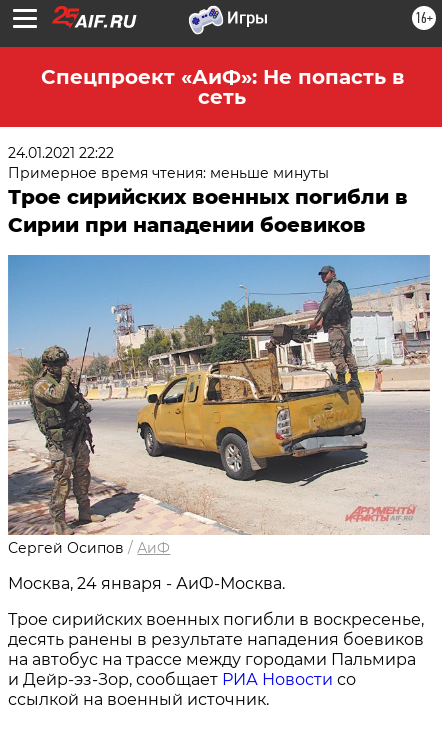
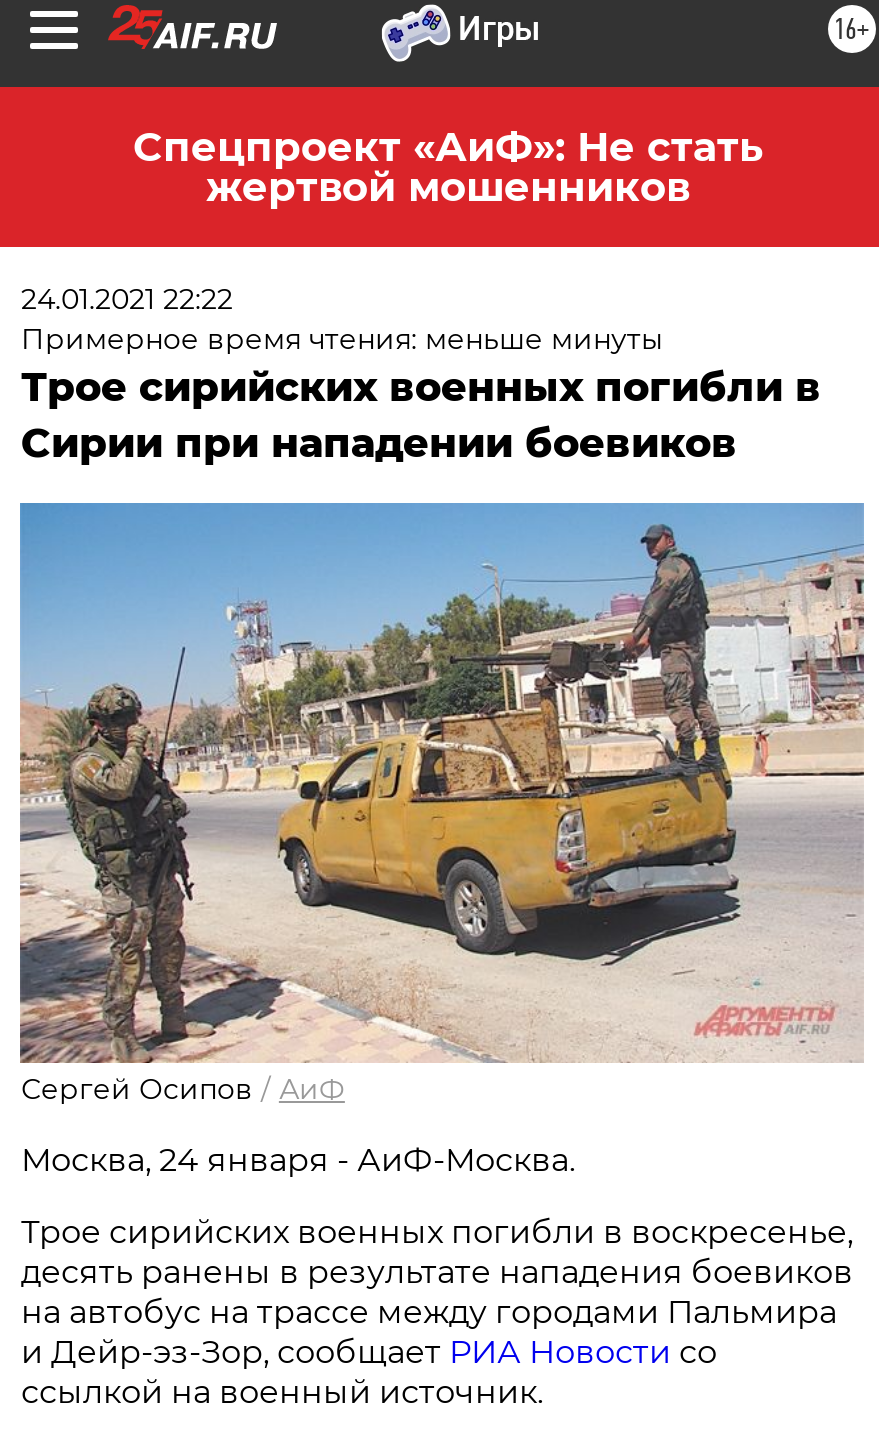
[40,65,403,109] Спецпроект «АиФ»: Не попасть в | сеть -> [133,123,763,211] Спецпроект «АиФ»: Не стать | жертвой мошенников

